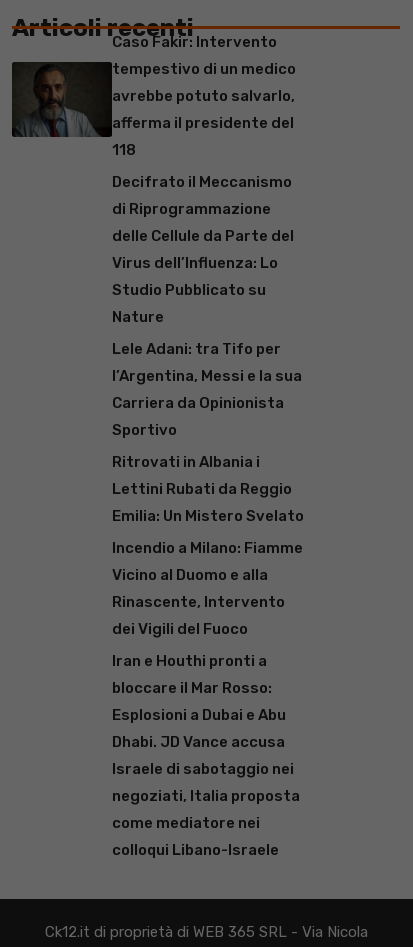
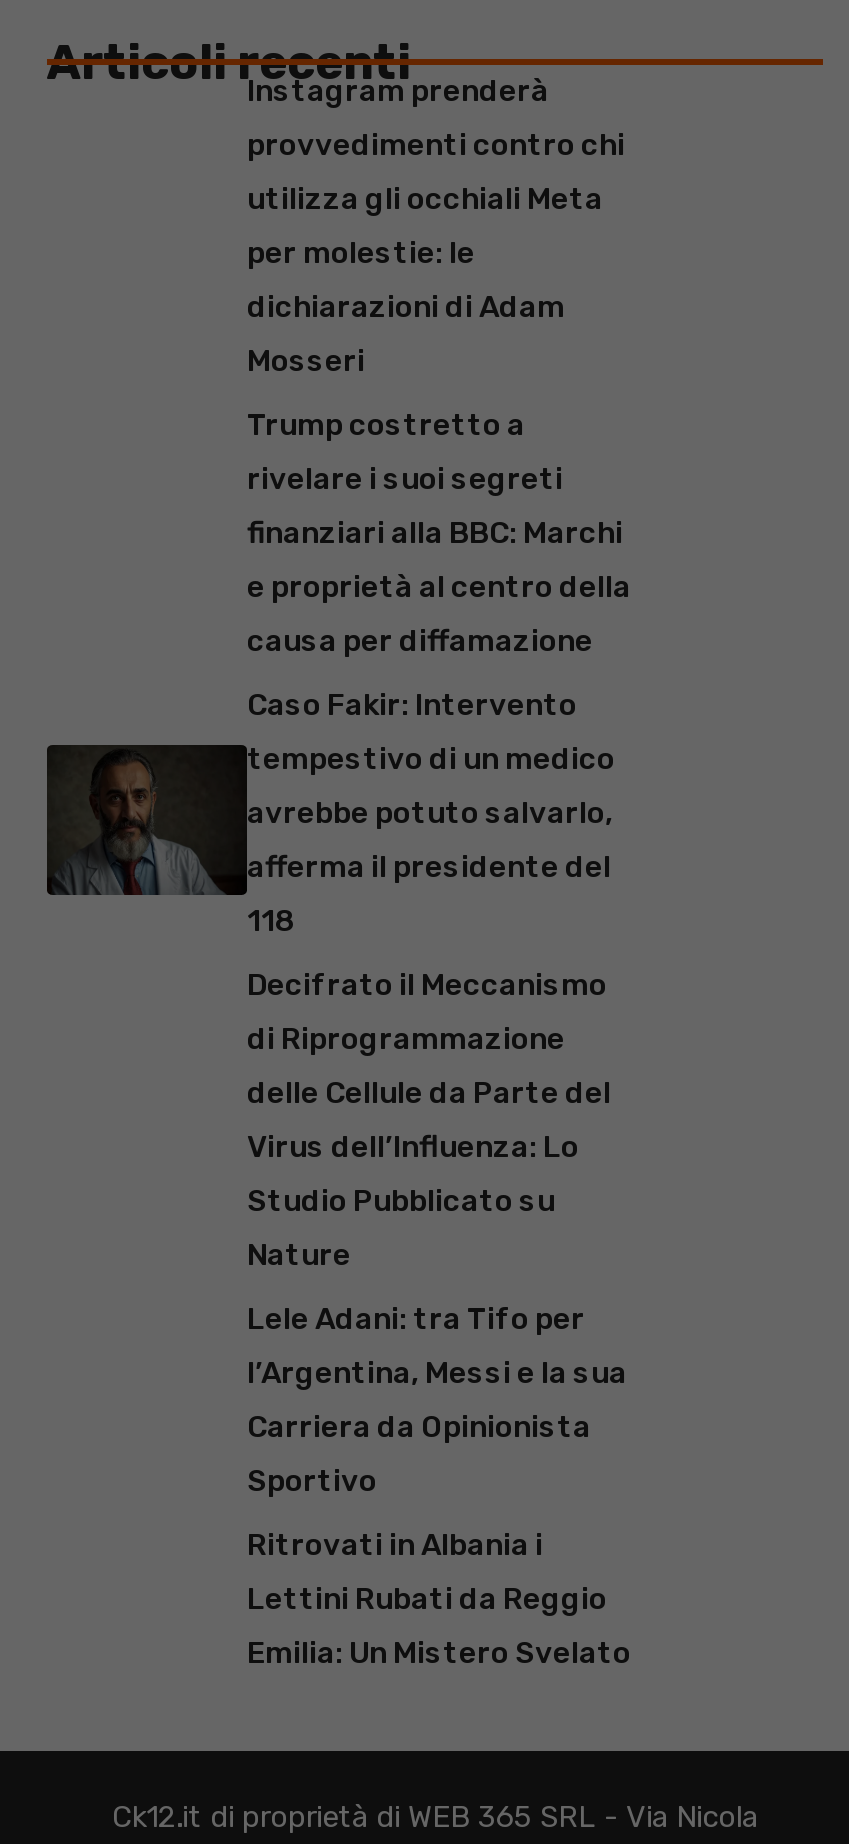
moved [14,33,304,525] -> [51,687,631,1671]: [image] | Caso Fakir: Intervento | tempestivo di un medico | ... | Lettini Rubati da Reggio | Emilia: Un Mistero Svelato
none -> [247,73,631,659] Instagram prenderà | provvedimenti contro chi | utilizza gli occhiali Meta | per molestie: le | dichiarazioni di Adam | Mosseri | Trump costretto a | rivelare i suoi segreti | finanziari alla BBC: Marchi | e proprietà al centro della | causa per diffamazione
[112,539,303,859] Incendio a Milano: Fiamme | Vicino al Duomo e alla | Rinascente, Intervento | dei Vigili del Fuoco | Iran e Houthi pronti a | bloccare il Mar Rosso: | Esplosioni a Dubai e Abu | Dhabi. JD Vance accusa | Israele di sabotaggio nei | negoziati, Italia proposta | come mediatore nei | colloqui Libano-Israele -> none

